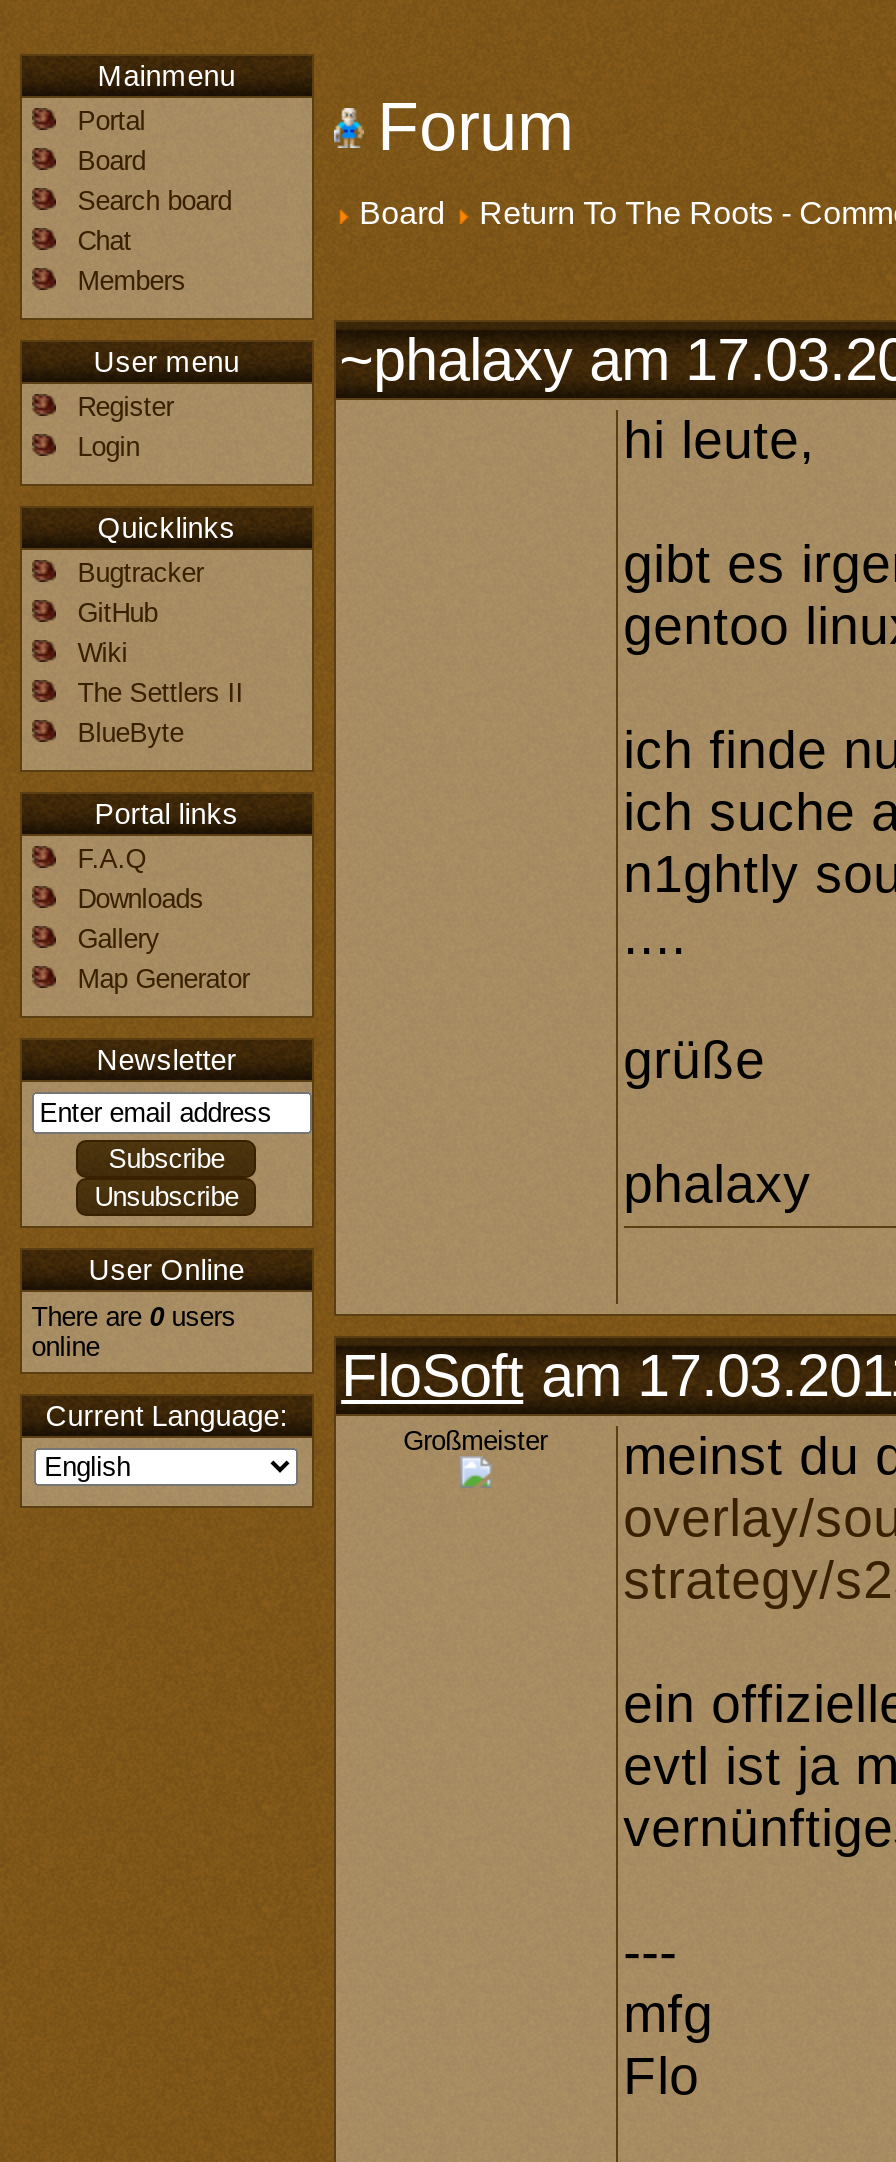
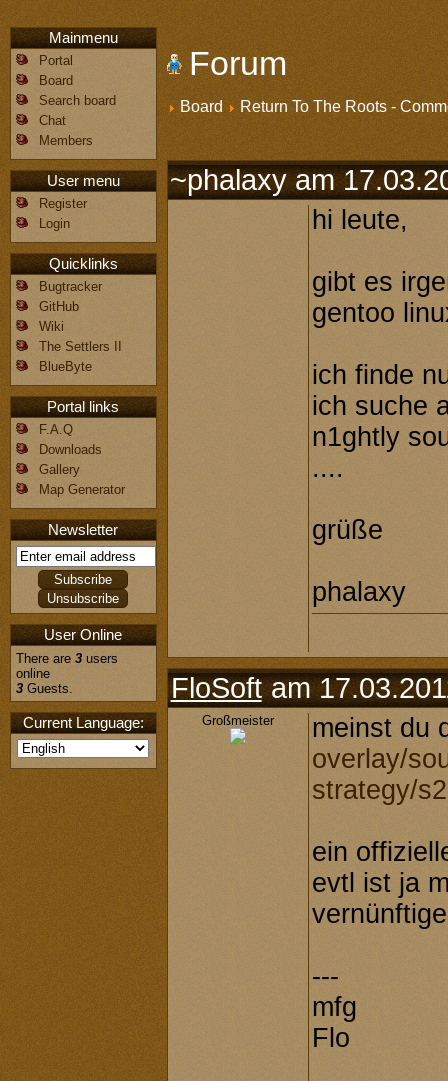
[32,1302,236,1332] There are 0 users -> [16,651,118,666] There are 3 users
none -> [16,681,73,696] 3 Guests.

